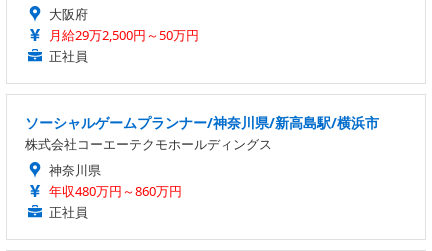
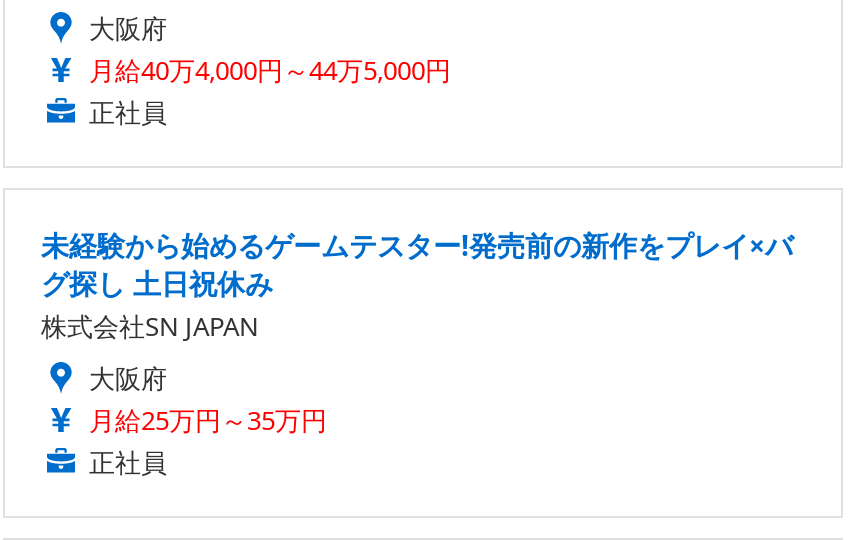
[49,26,199,44] 月給29万2,500円～50万円 -> [89,51,451,87] 月給40万4,000円～44万5,000円
[25,113,379,200] ソーシャルゲームプランナー/神奈川県/新高島駅/横浜市 | 株式会社コーエーテクモホールディングス | 神奈川県 | 年収480万円～860万円 -> [41,225,793,437] 未経験から始めるゲームテスター!発売前の新作をプレイ×バ | グ探し 土日祝休み | 株式会社SN JAPAN | 大阪府 | 月給25万円～35万円

